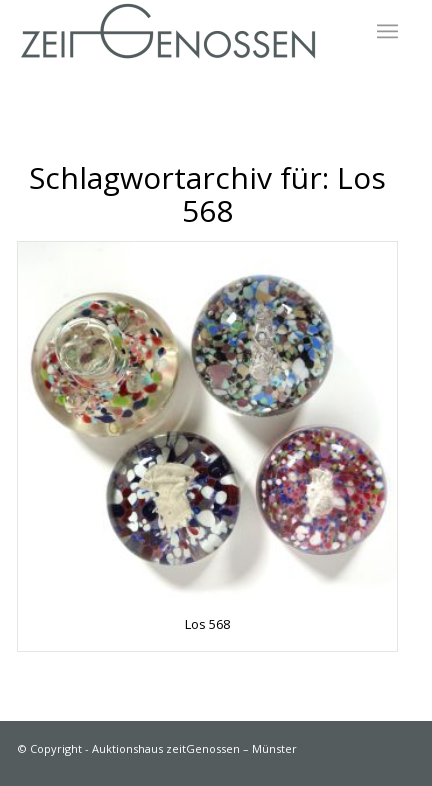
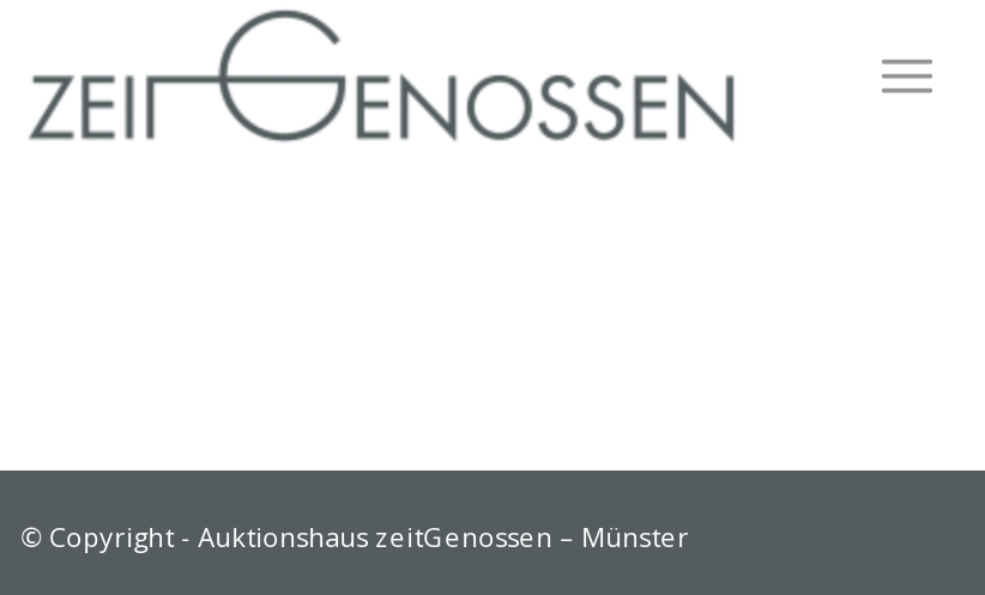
[29,157,386,231] Schlagwortarchiv für: Los | 568 -> none
[22,274,396,633] [image] | Los 568 -> none

